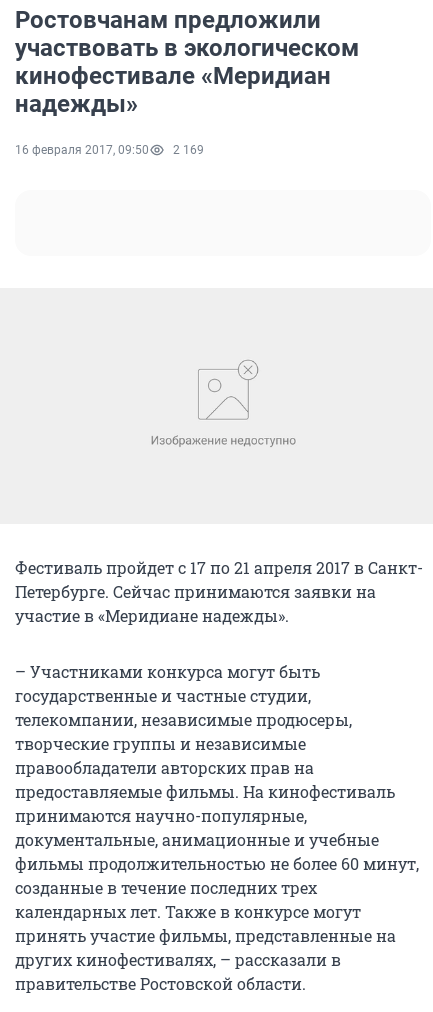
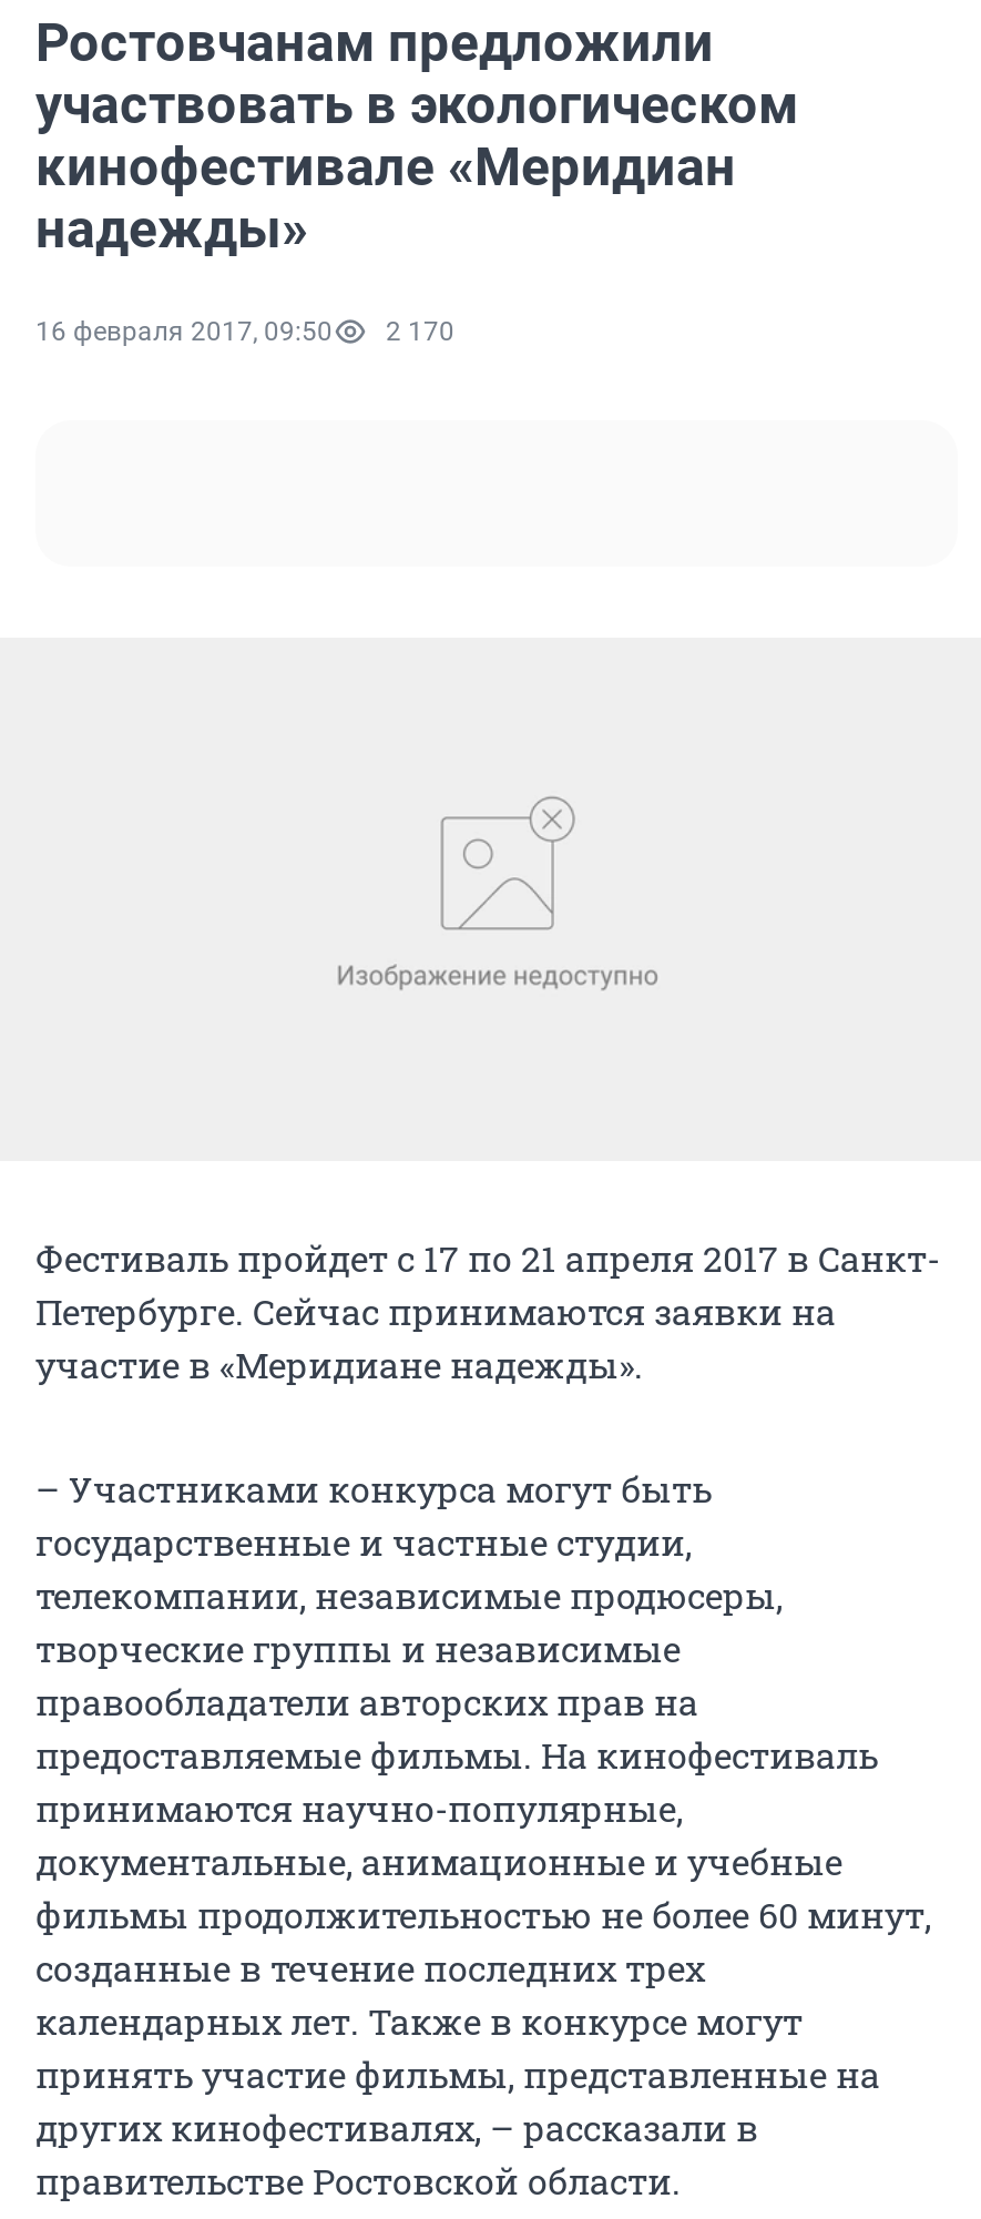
[15,143,204,157] 16 февраля 2017, 09:50 2 169 -> [35,316,454,347] 16 февраля 2017, 09:50 2 170

